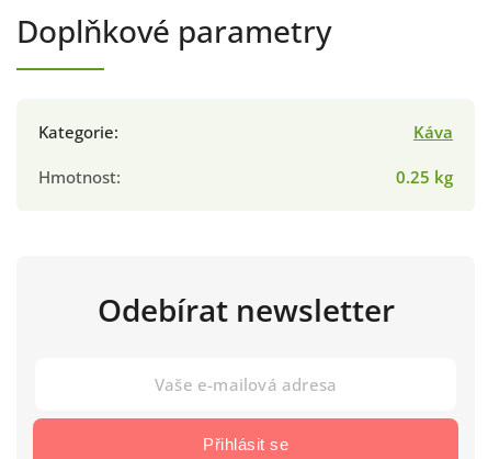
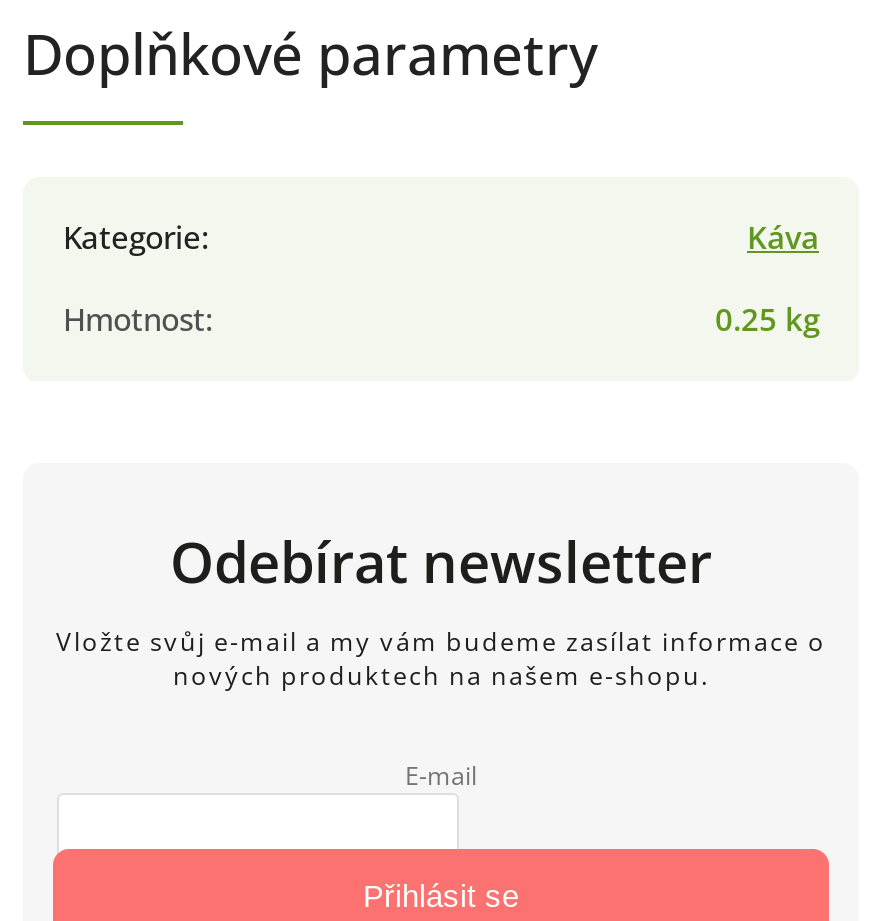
none -> [56,624,826,792] Vložte svůj e-mail a my vám budeme zasílat informace o | nových produktech na našem e-shopu. | E-mail

